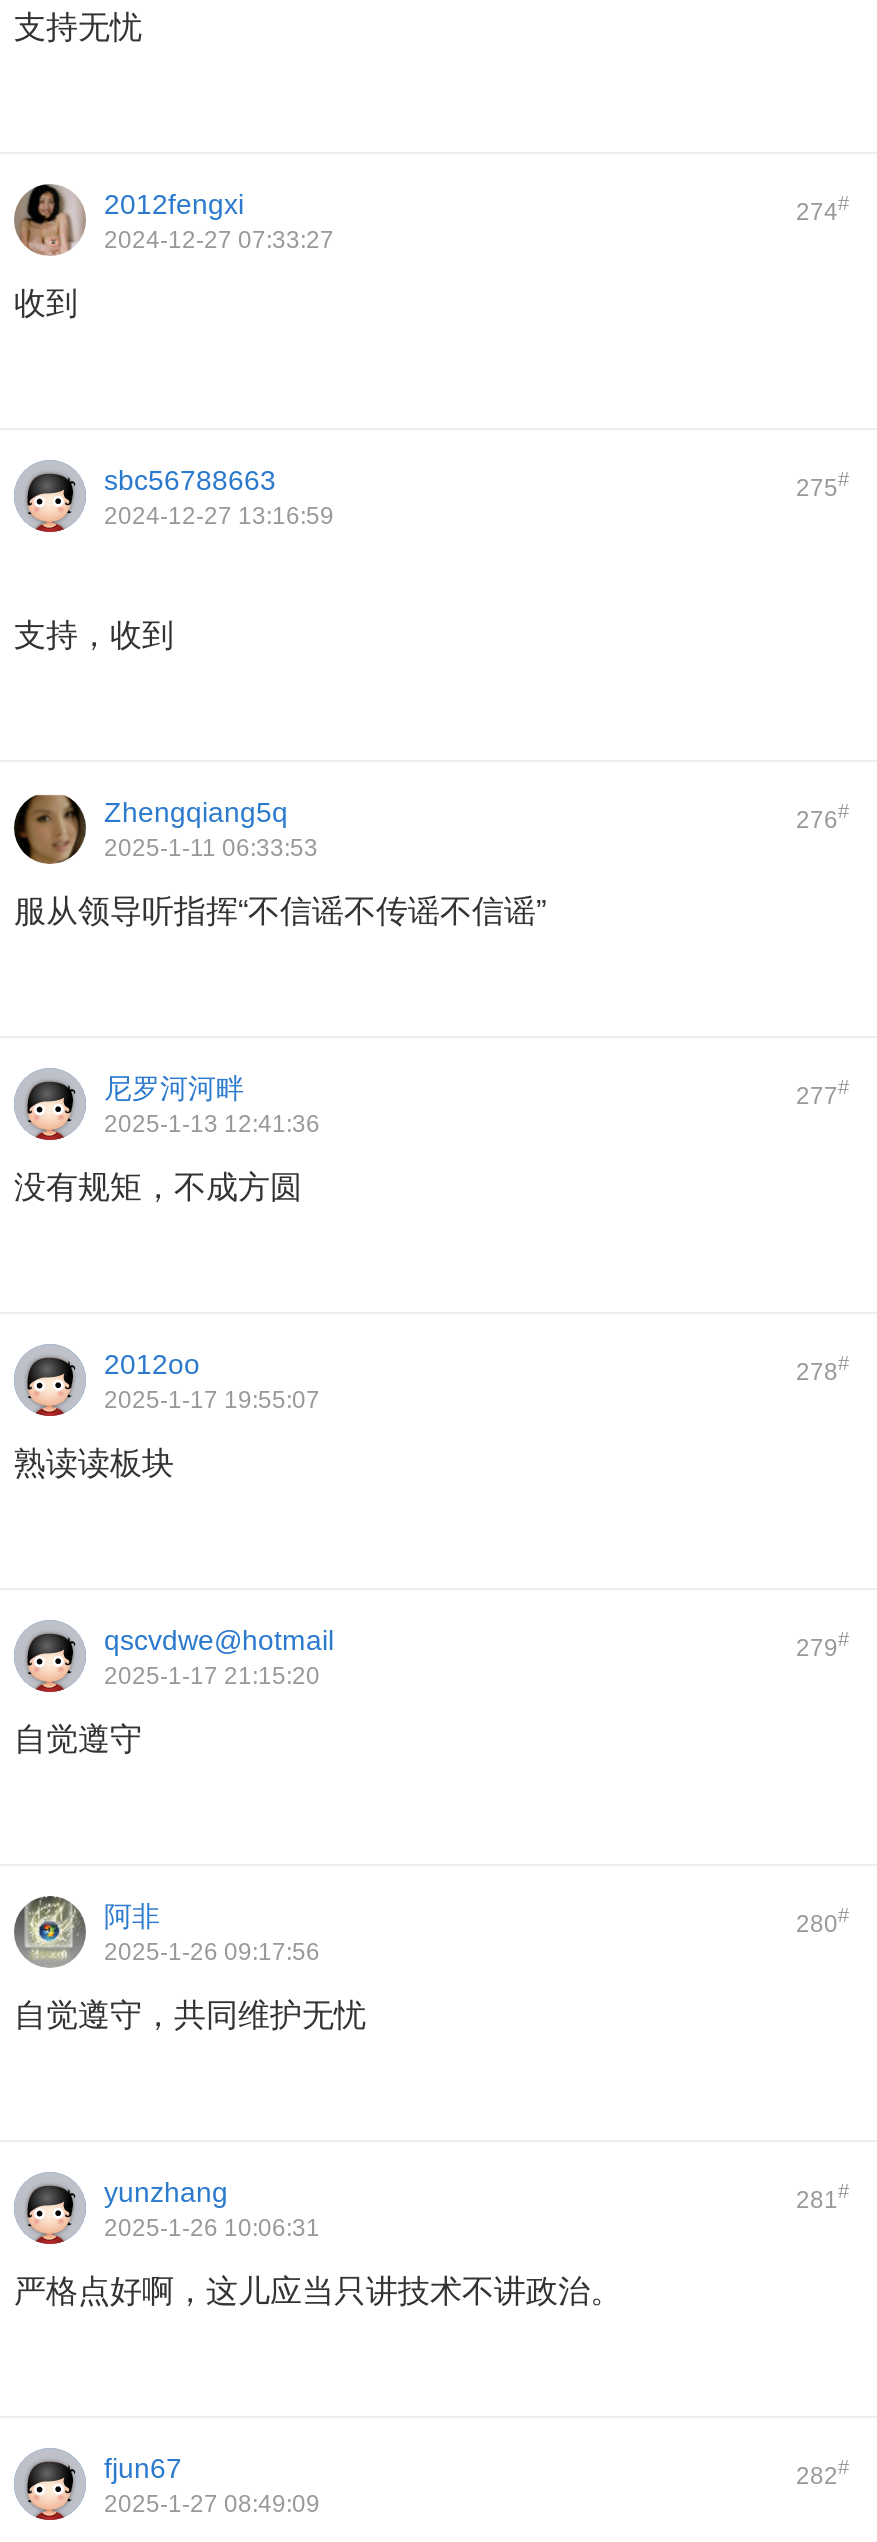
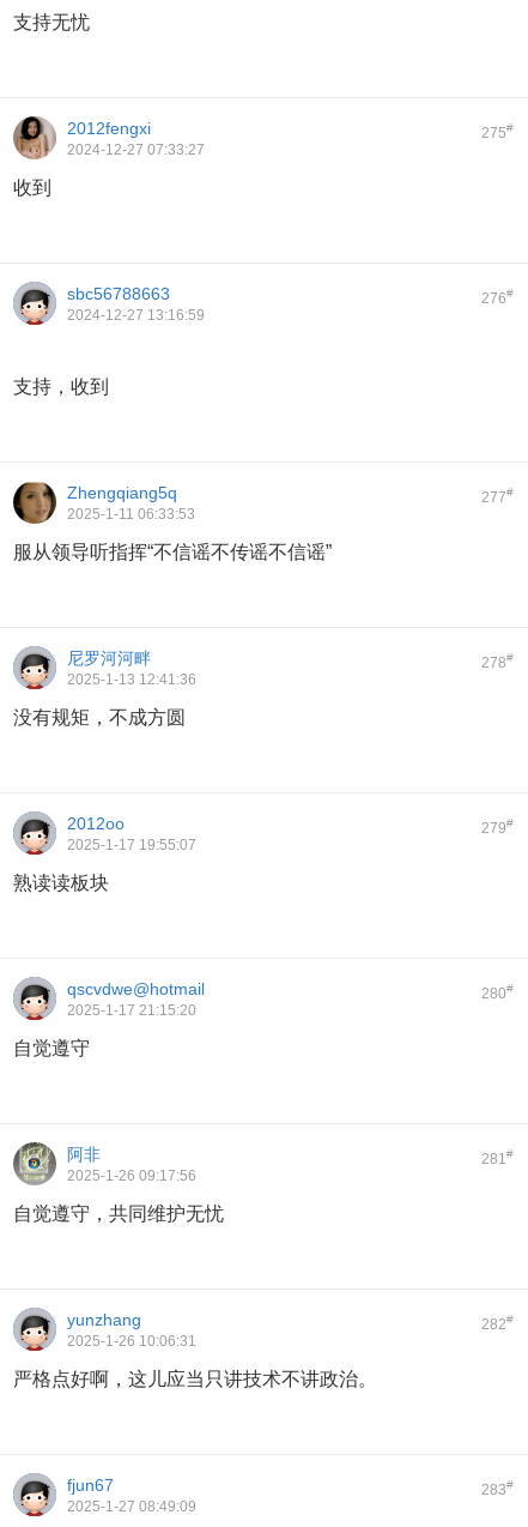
[796,192,850,226] 274# -> [481,121,514,141] 275#
[796,468,850,502] 275# -> [481,286,514,307] 276#
[796,800,850,834] 276# -> [481,485,514,506] 277#
[796,1076,850,1110] 277# -> [481,651,514,671] 278#
[796,1352,850,1386] 278# -> [481,816,514,837] 279#
[796,1628,850,1662] 279# -> [481,982,514,1002] 280#
[796,1904,850,1938] 280# -> [481,1147,514,1167] 281#
[796,2180,850,2214] 281# -> [481,1312,514,1333] 282#
[796,2456,850,2490] 282# -> [481,1478,514,1498] 283#

